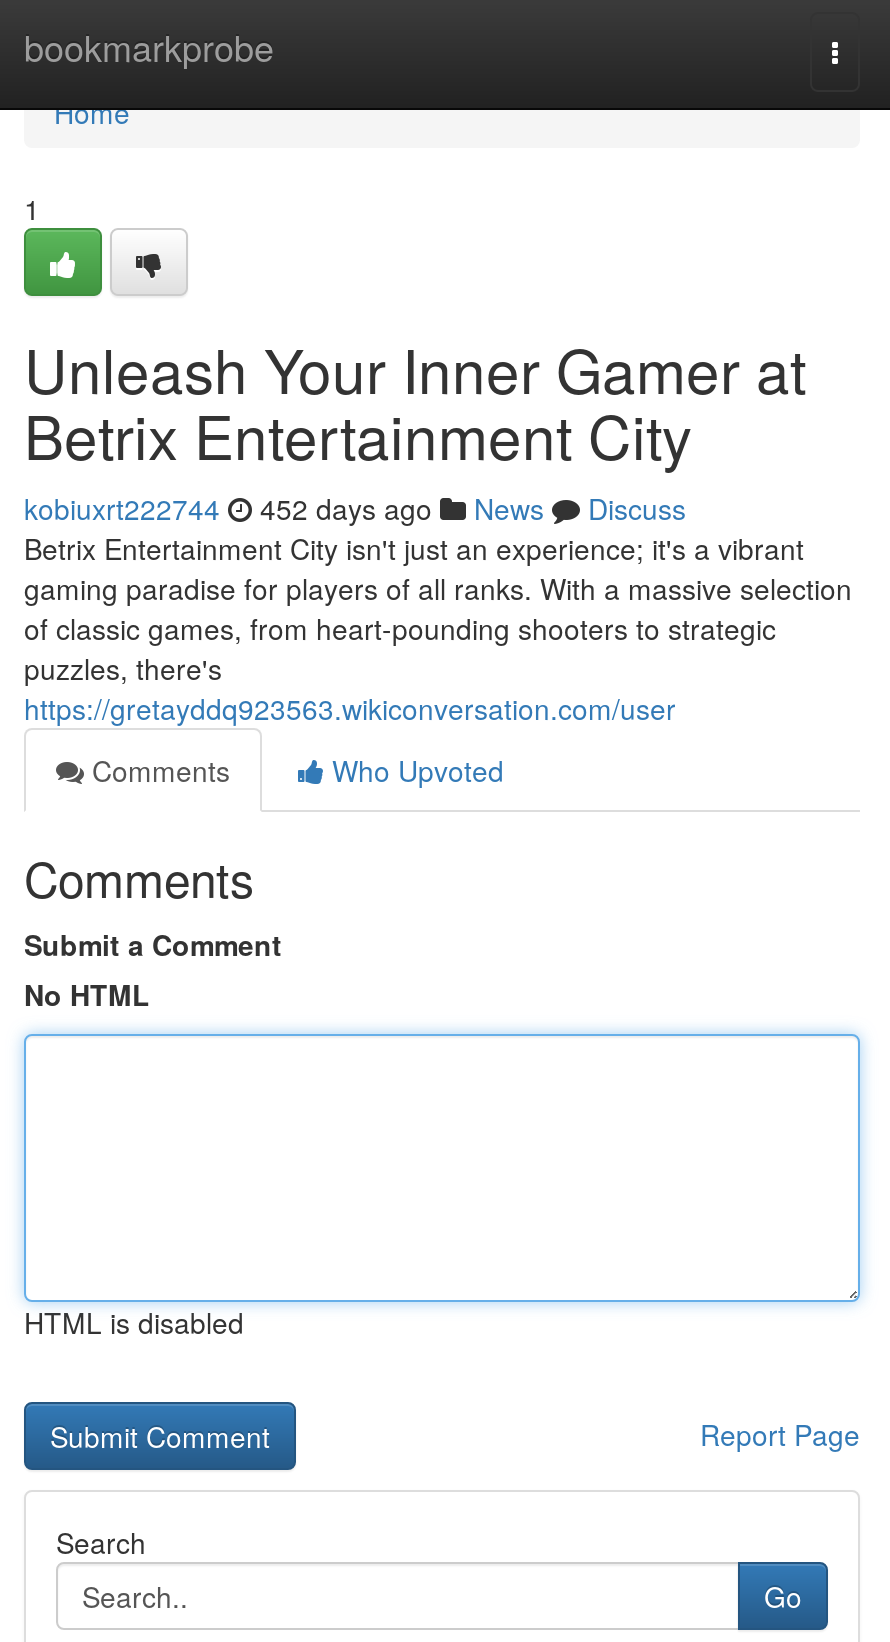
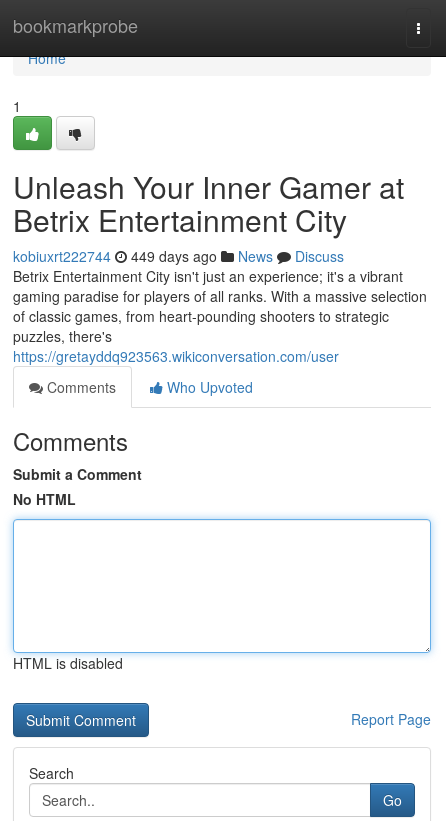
[24,488,686,528] kobiuxrt222744 452 days ago News Discuss -> [13,246,344,266] kobiuxrt222744 449 days ago News Discuss

